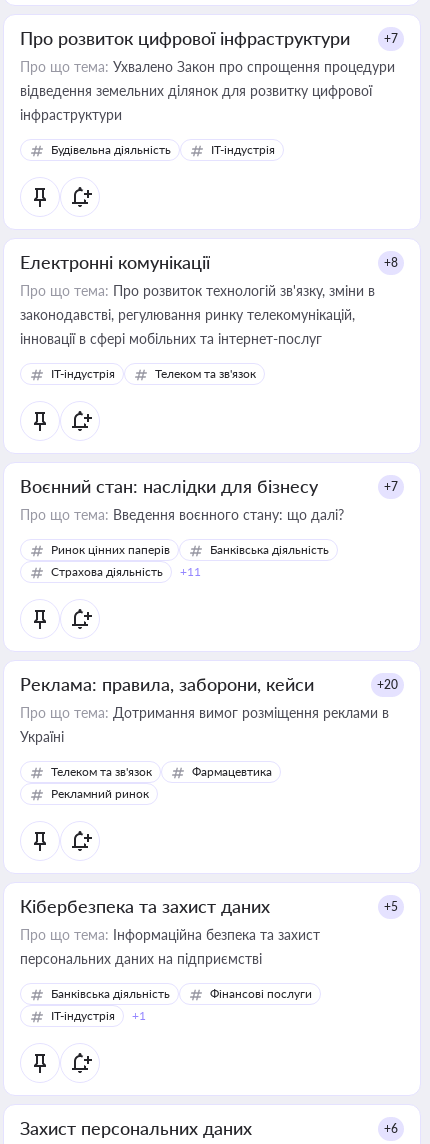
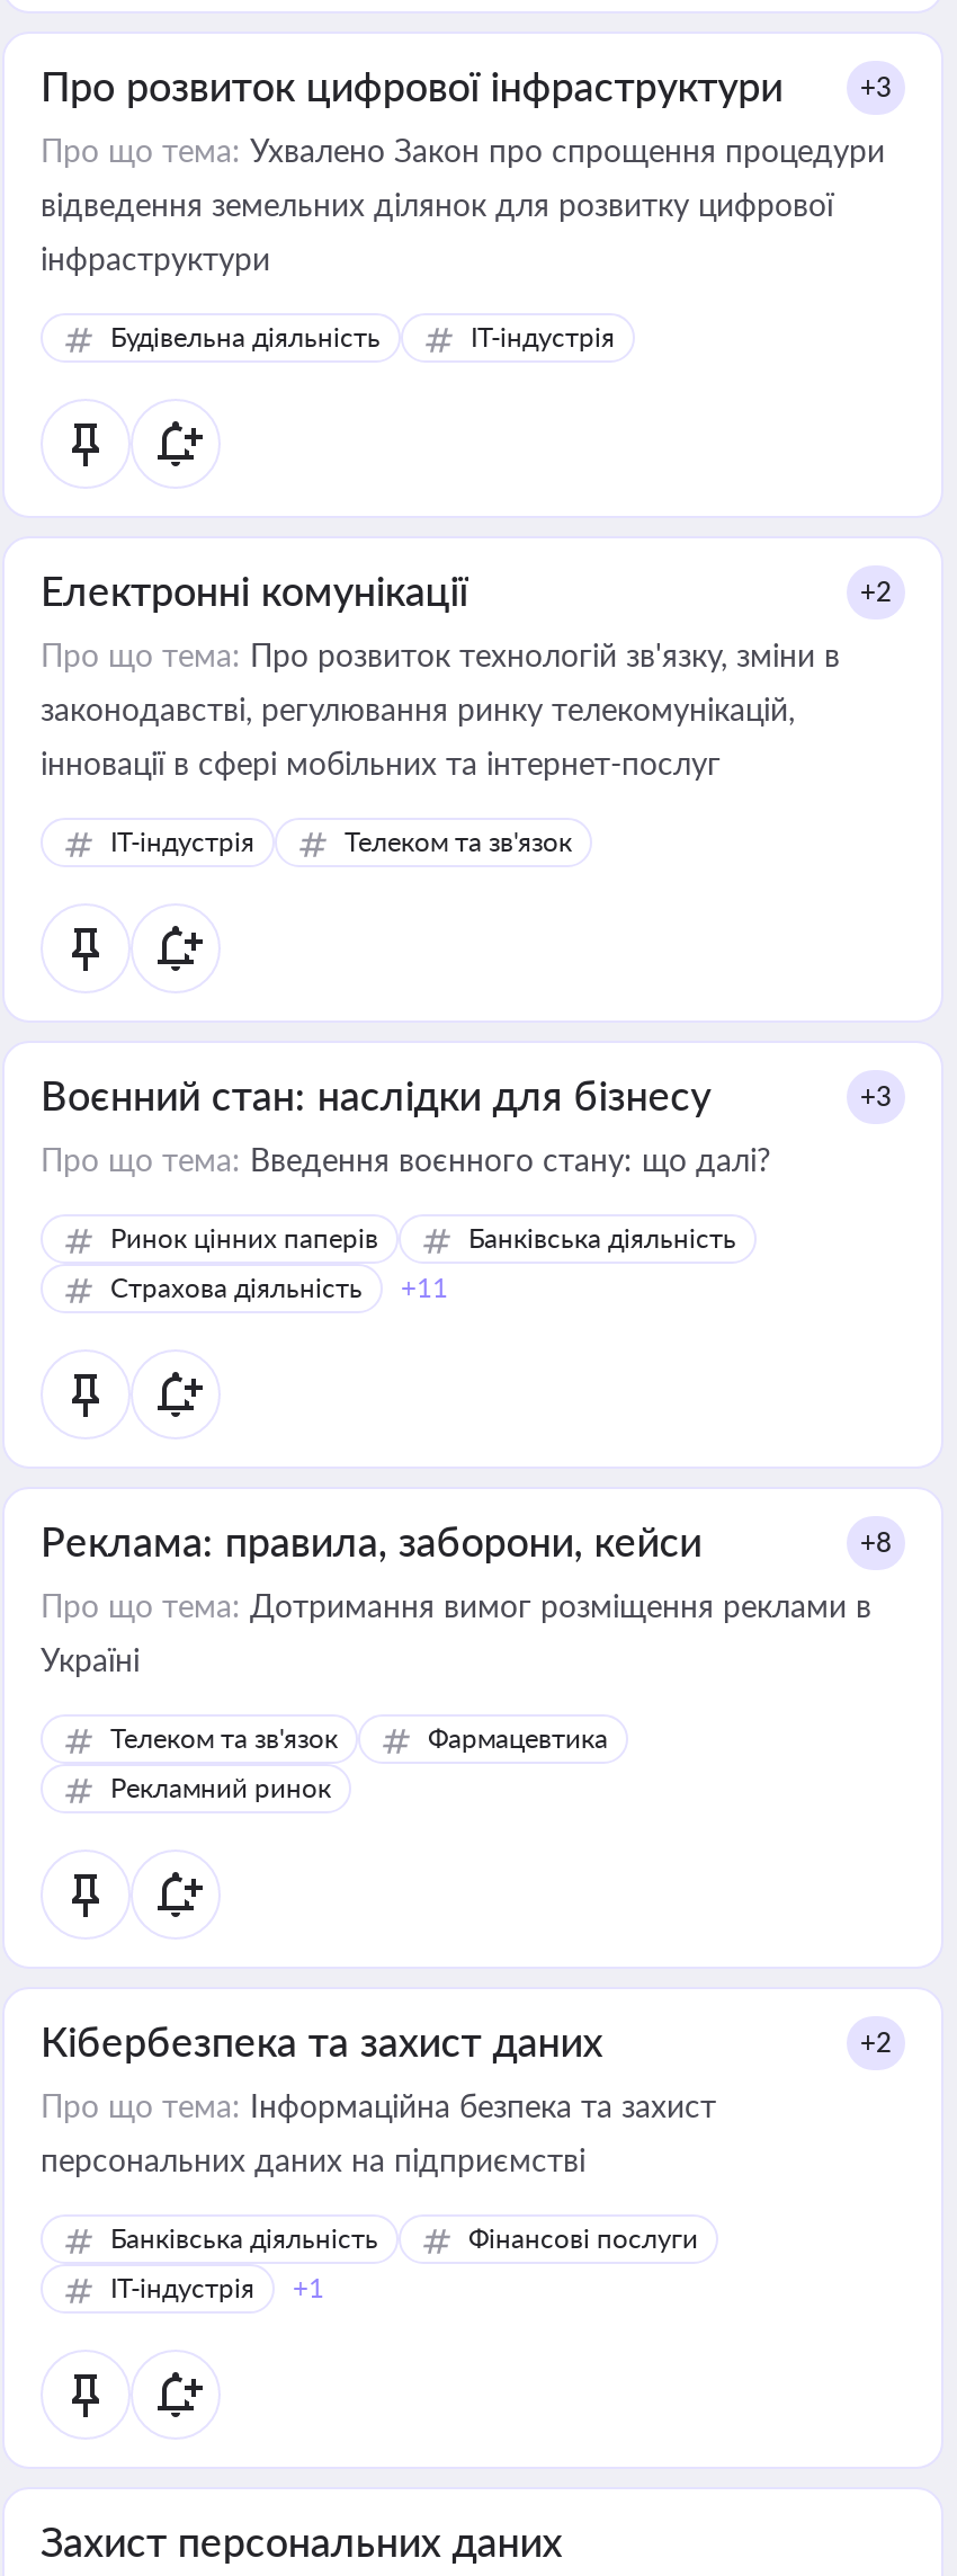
[384,31,398,46] +7 -> [860,70,892,104] +3
[384,255,398,270] +8 -> [860,574,892,608] +2
[384,479,398,494] +7 -> [860,1079,892,1113] +3
[377,677,398,692] +20 -> [860,1525,892,1559] +8
[384,899,398,914] +5 -> [860,2025,892,2059] +2
[384,1121,398,1136] +6 -> none

